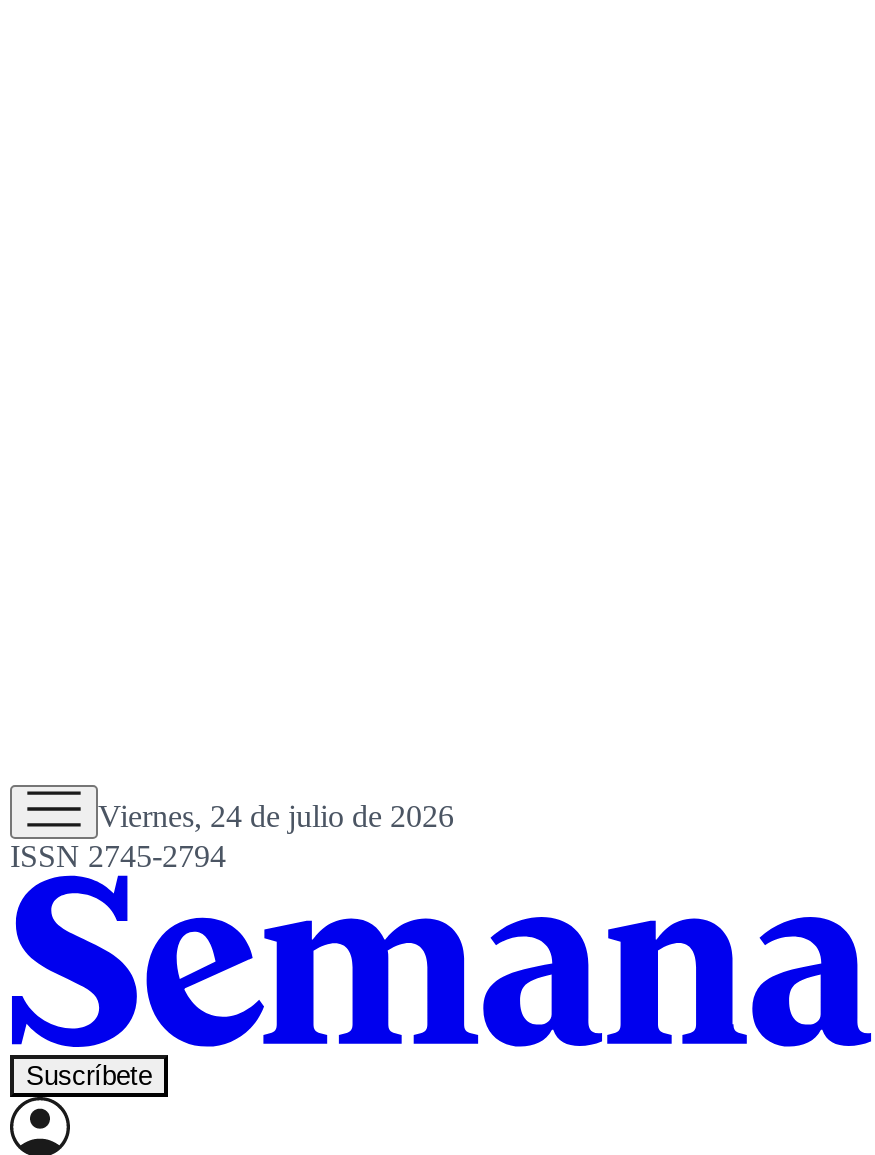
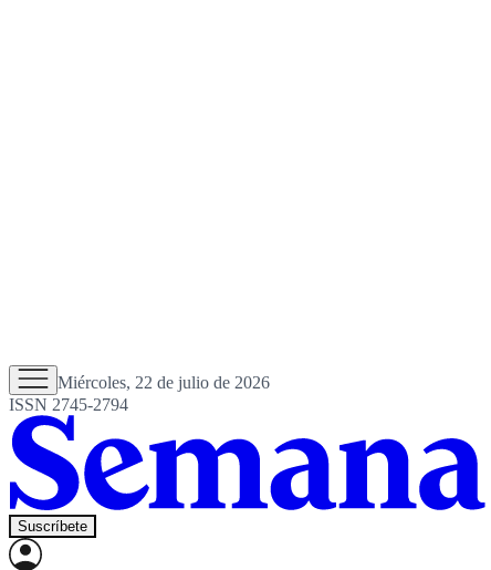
[98,799,454,833] Viernes, 24 de julio de 2026 -> [58,373,270,392] Miércoles, 22 de julio de 2026

